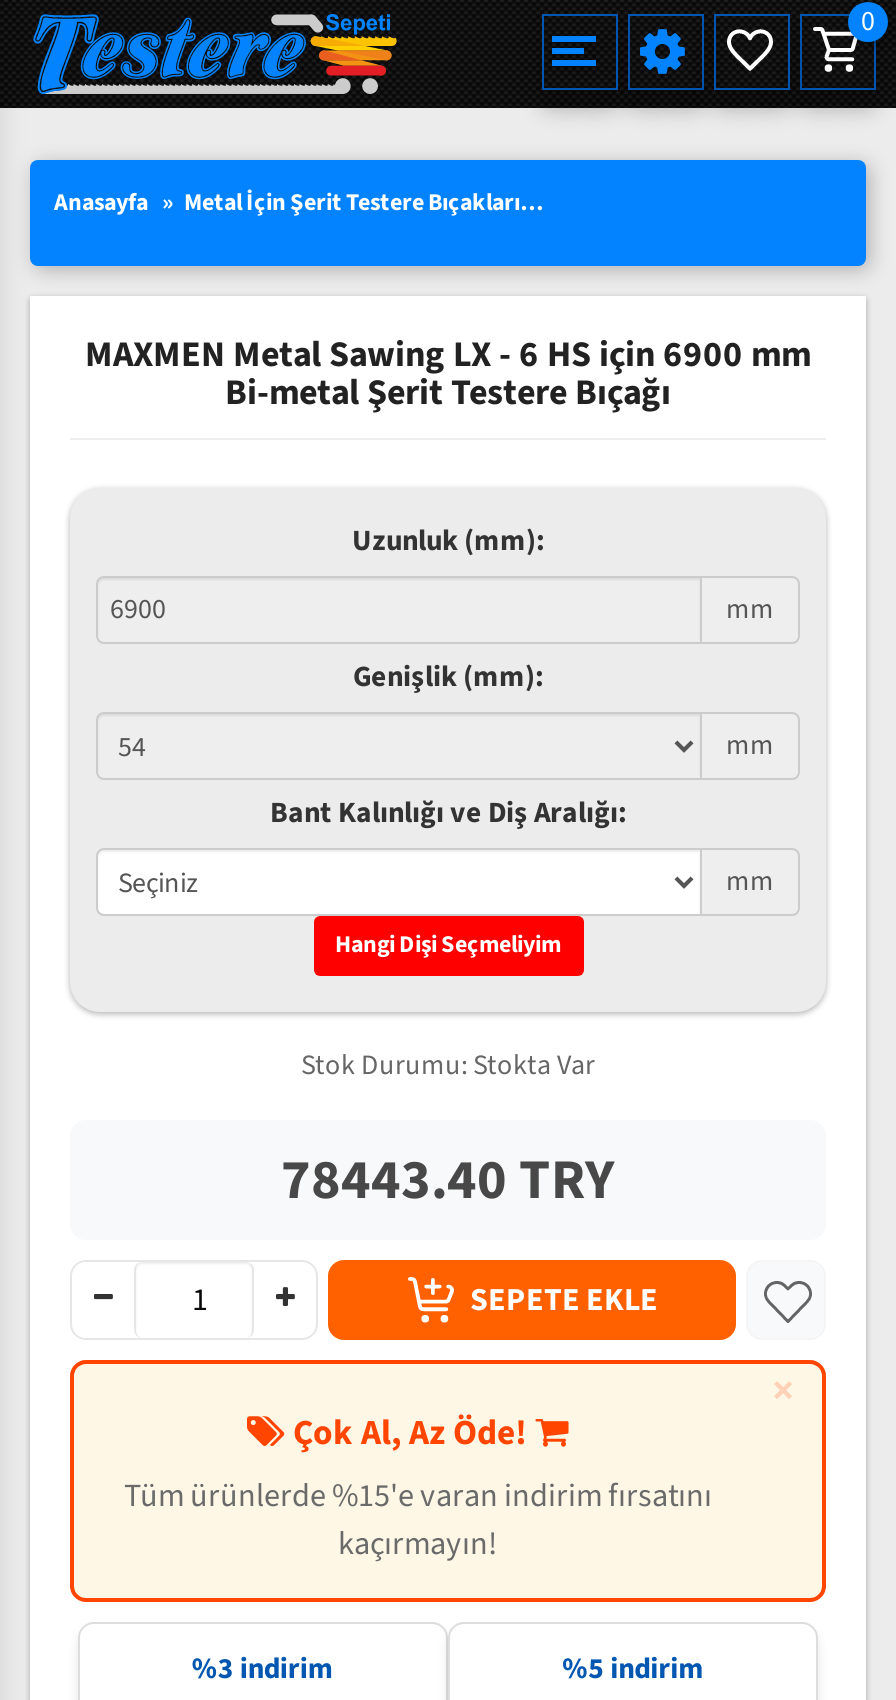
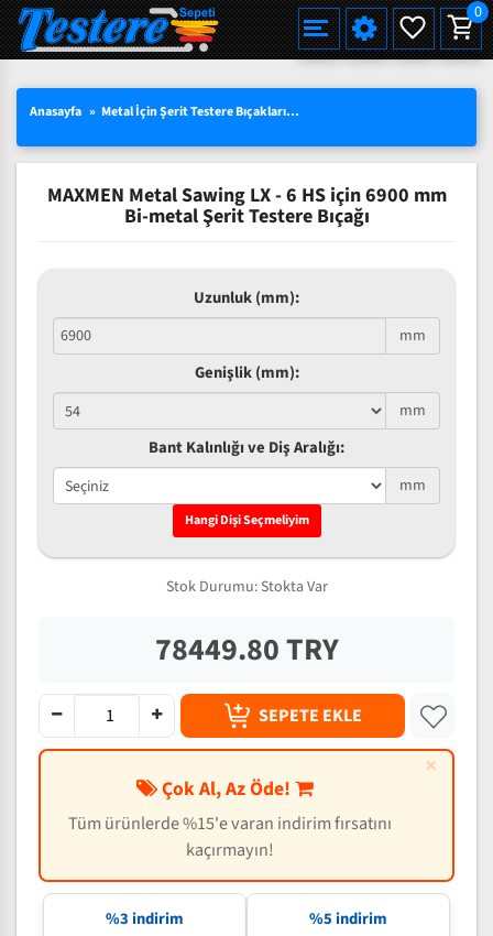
[281,1140,615,1220] 78443.40 TRY -> [155,628,338,672] 78449.80 TRY

